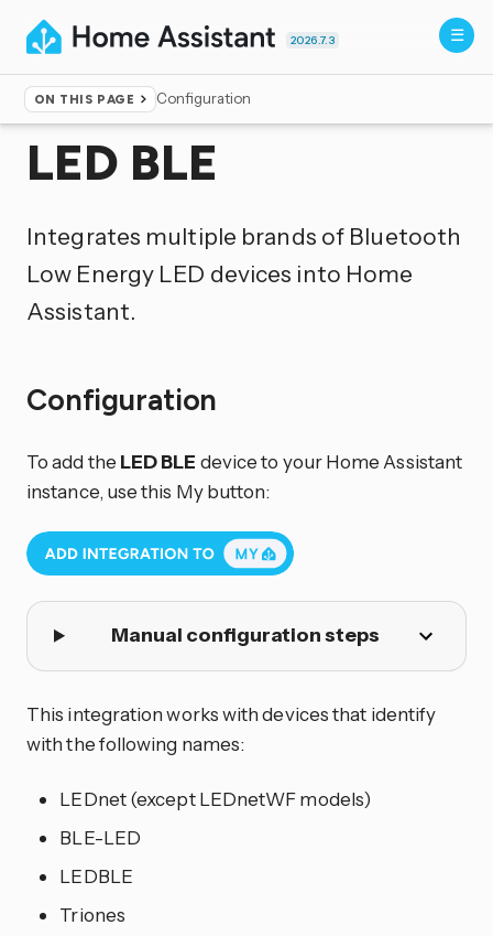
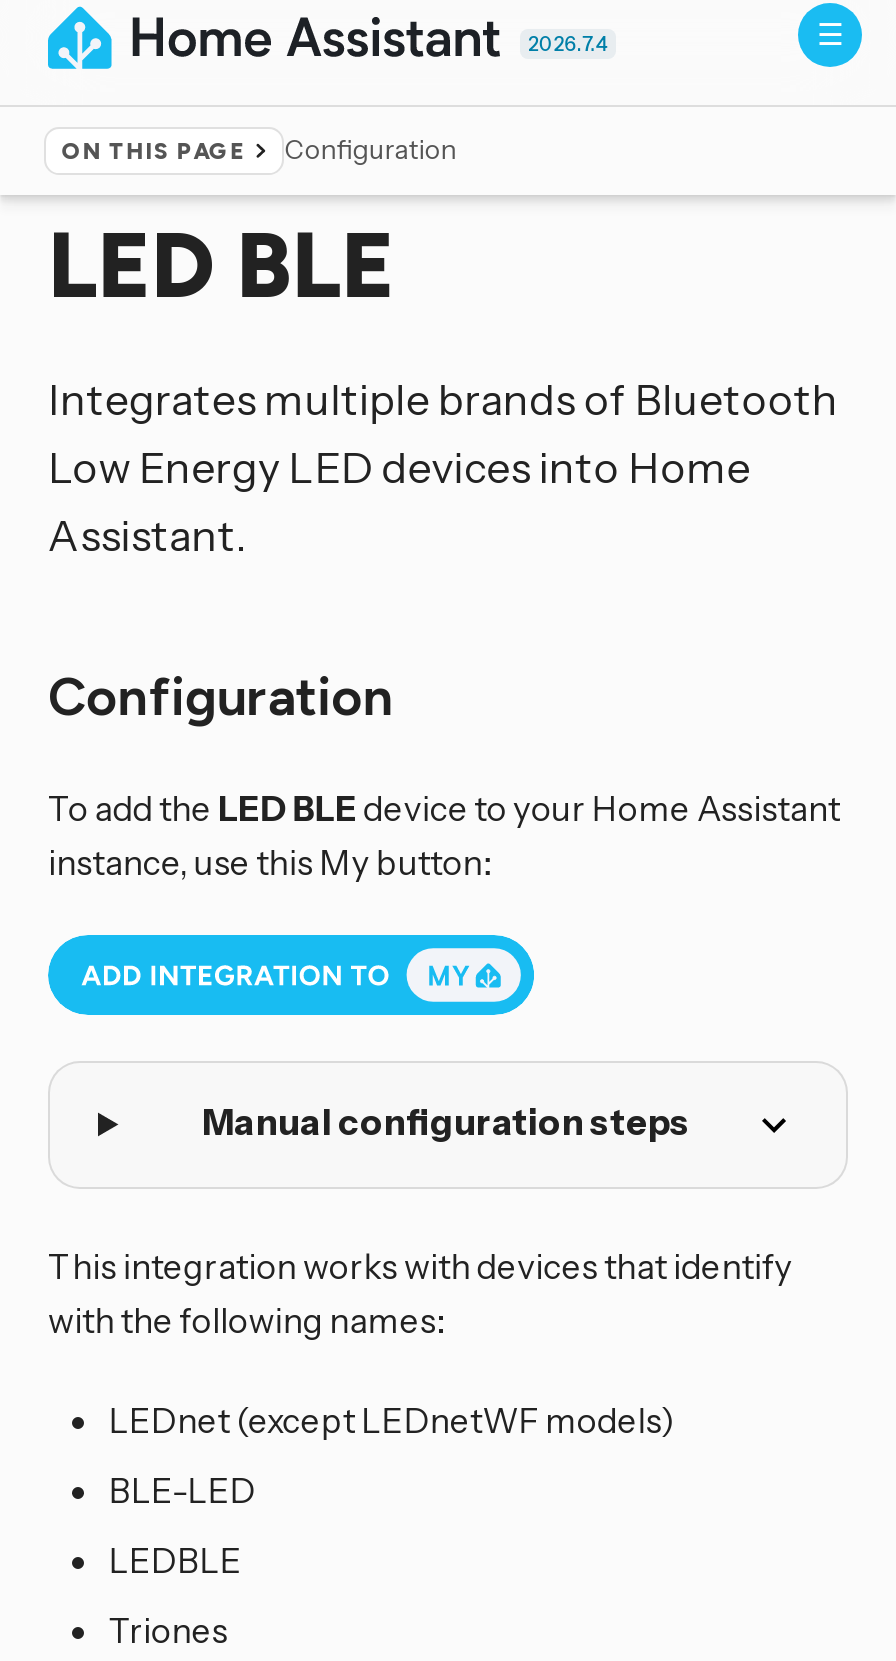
[291,33,335,47] 2026.7.3 -> [528,30,608,56] 2026.7.4

